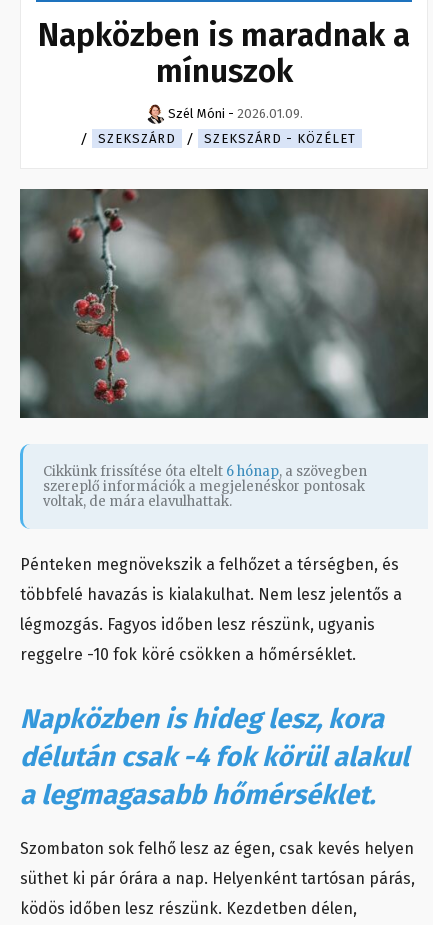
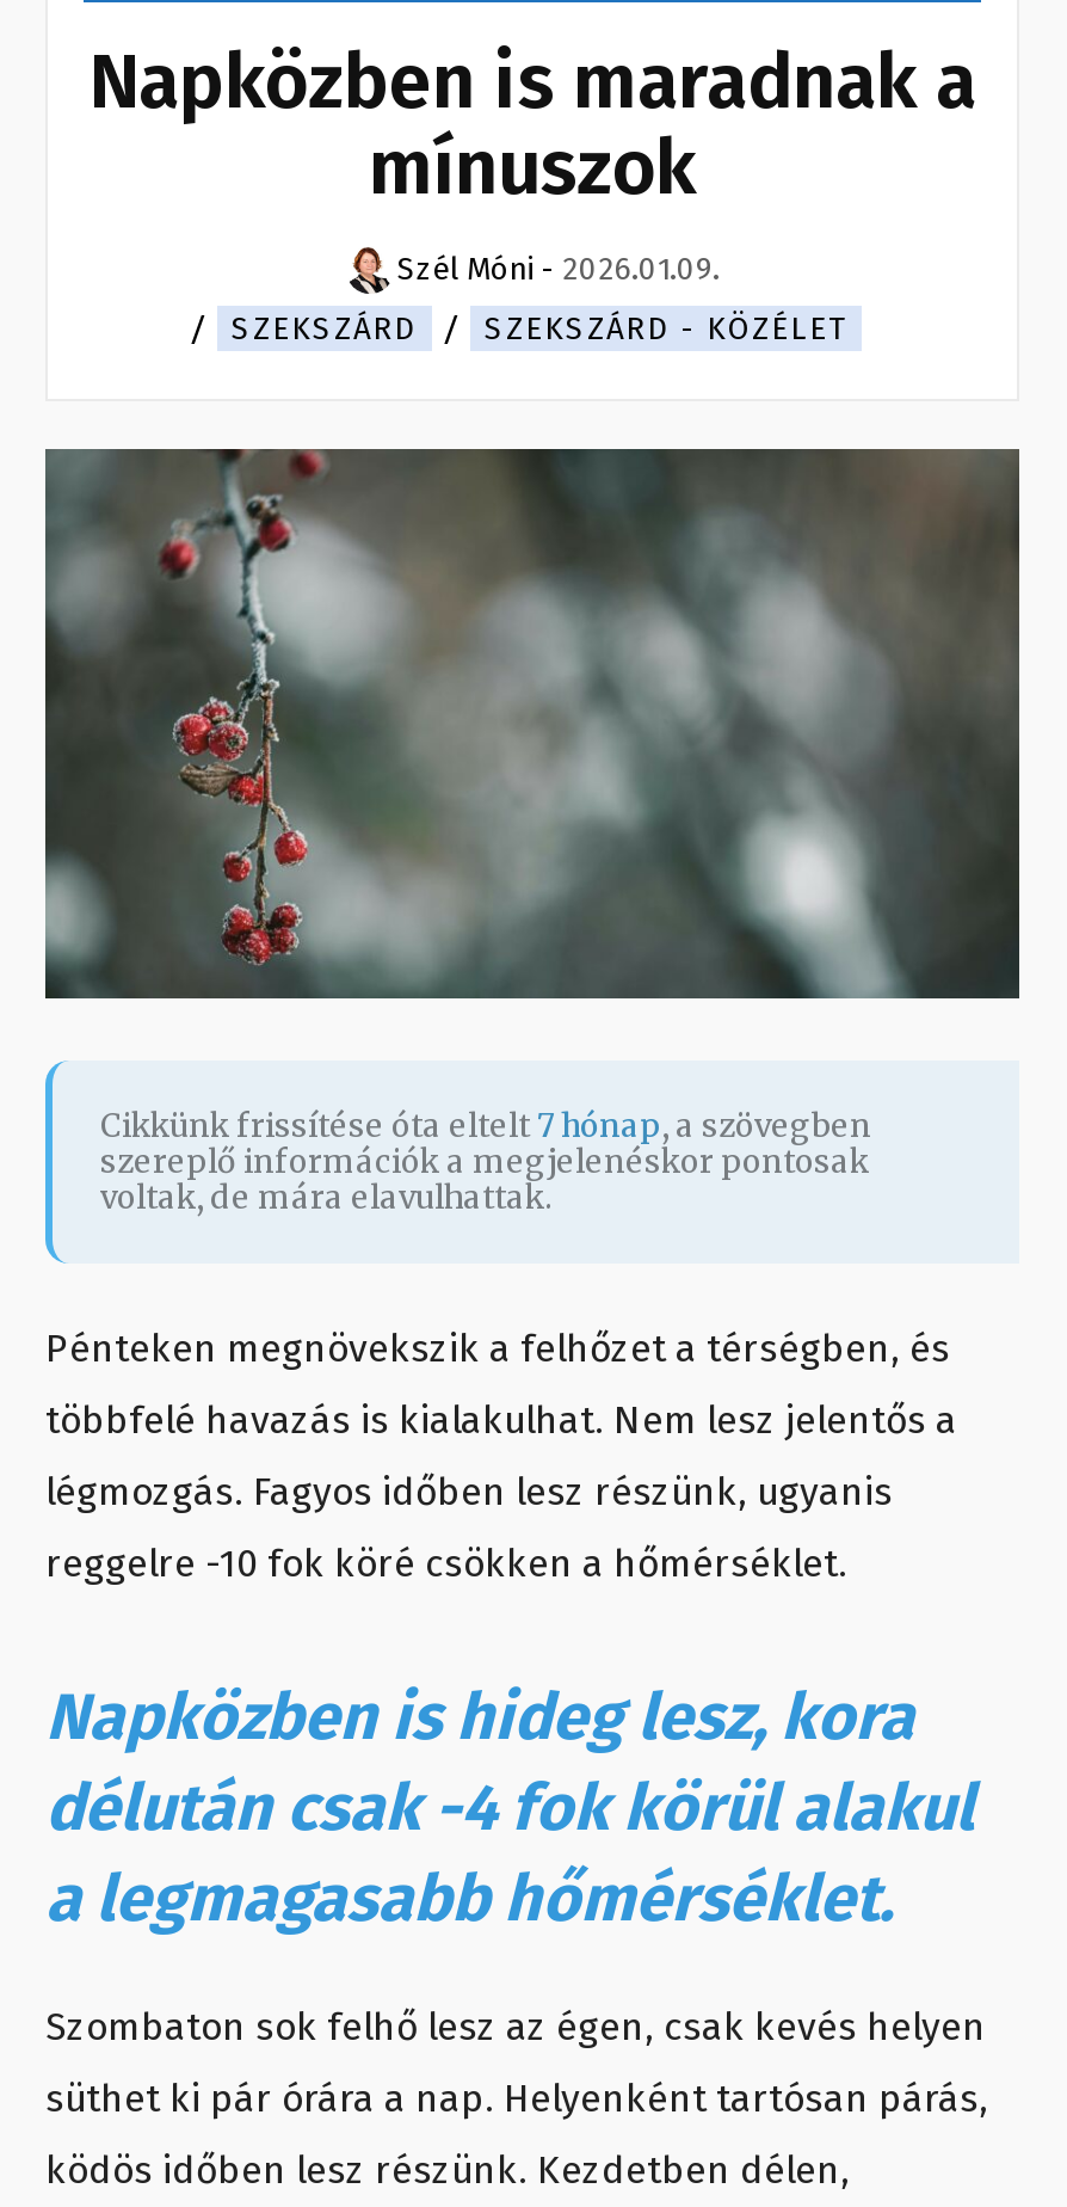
[43,463,367,480] Cikkünk frissítése óta eltelt 6 hónap, a szövegben -> [100,1105,871,1146] Cikkünk frissítése óta eltelt 7 hónap, a szövegben

